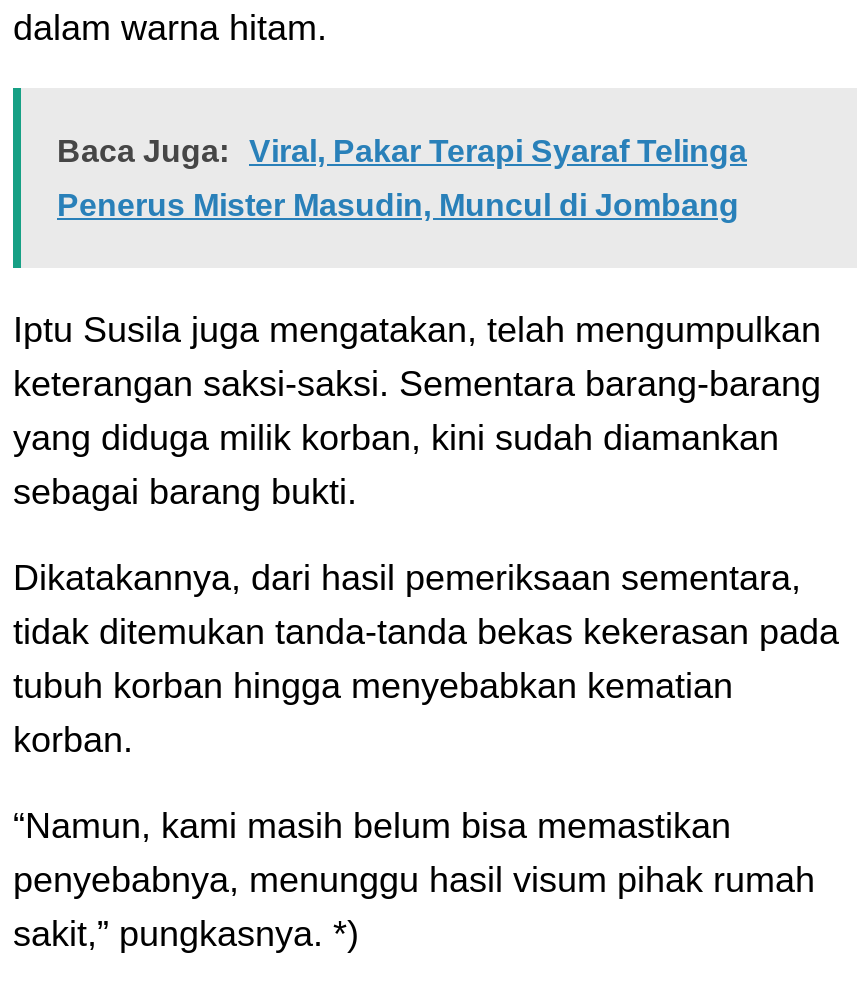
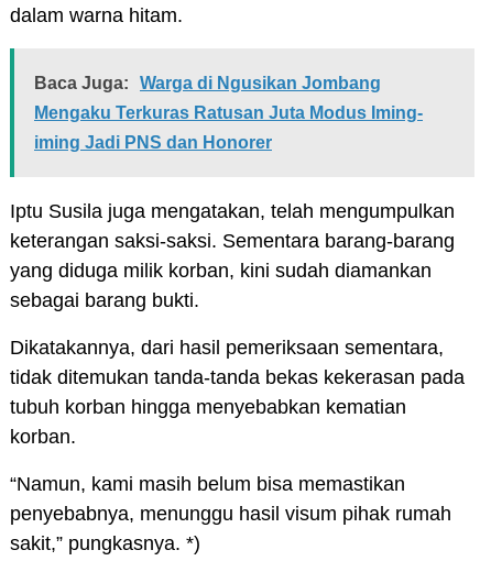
[57,134,747,222] Baca Juga: Viral, Pakar Terapi Syaraf Telinga | Penerus Mister Masudin, Muncul di Jombang -> [34,74,423,152] Baca Juga: Warga di Ngusikan Jombang | Mengaku Terkuras Ratusan Juta Modus Iming- | iming Jadi PNS dan Honorer

